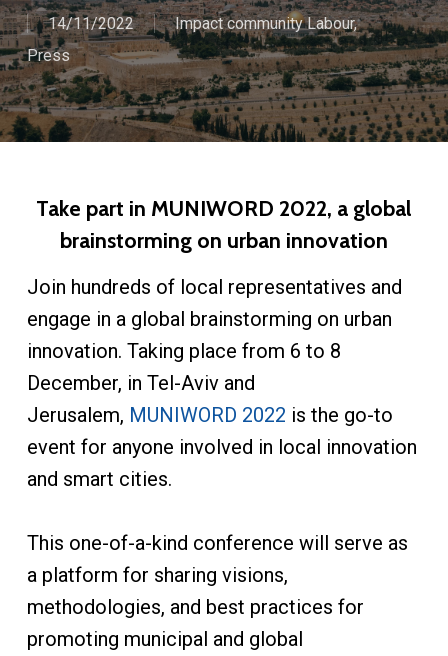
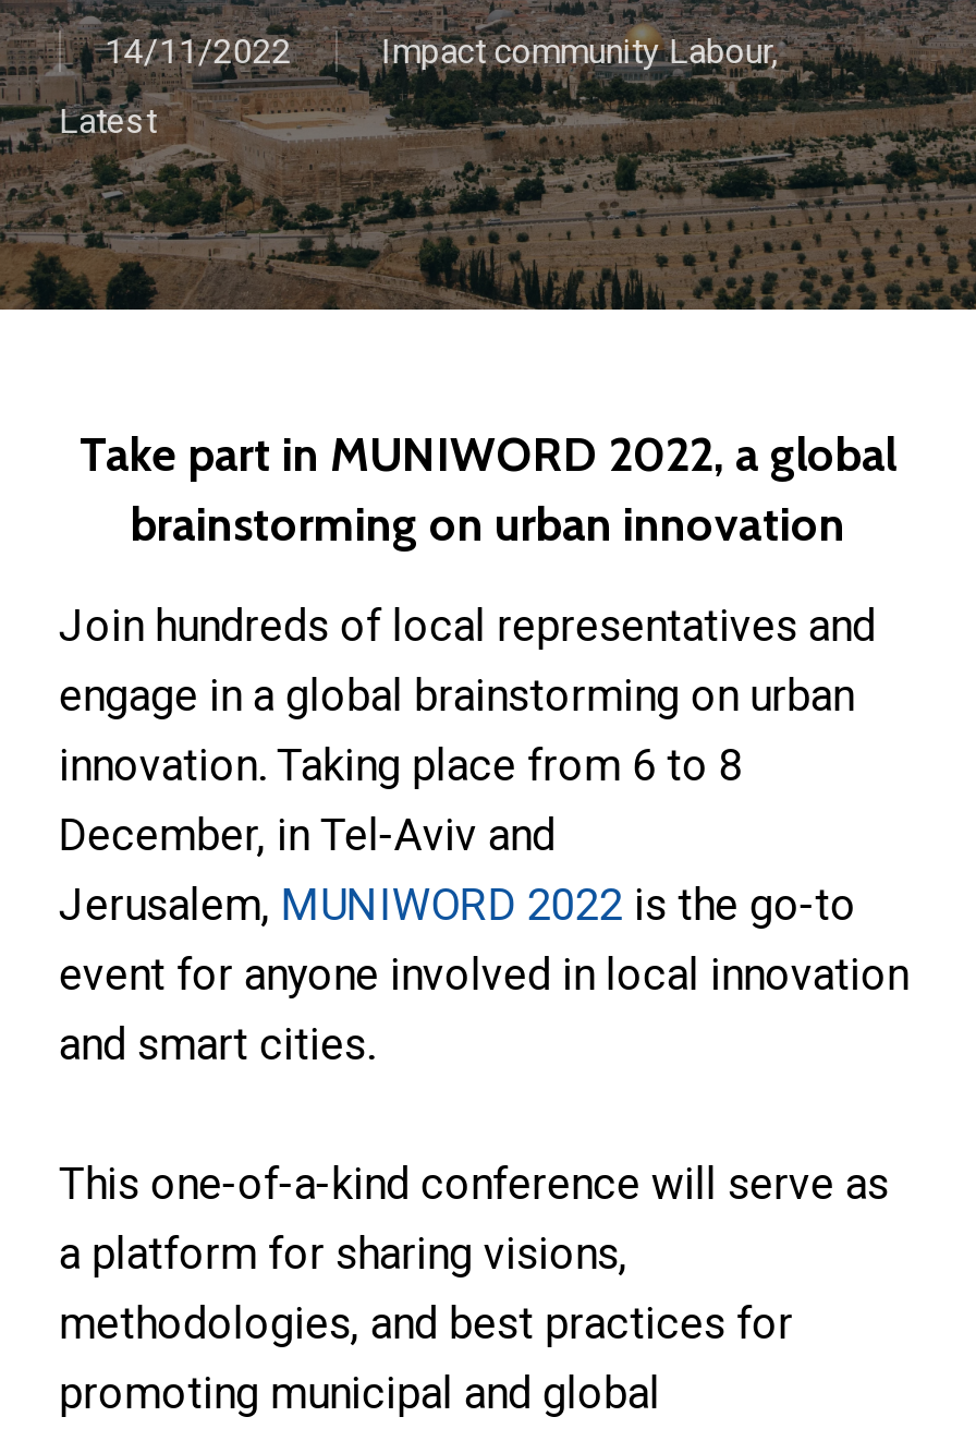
[27,46,70,65] Press -> [59,100,157,142] Latest

